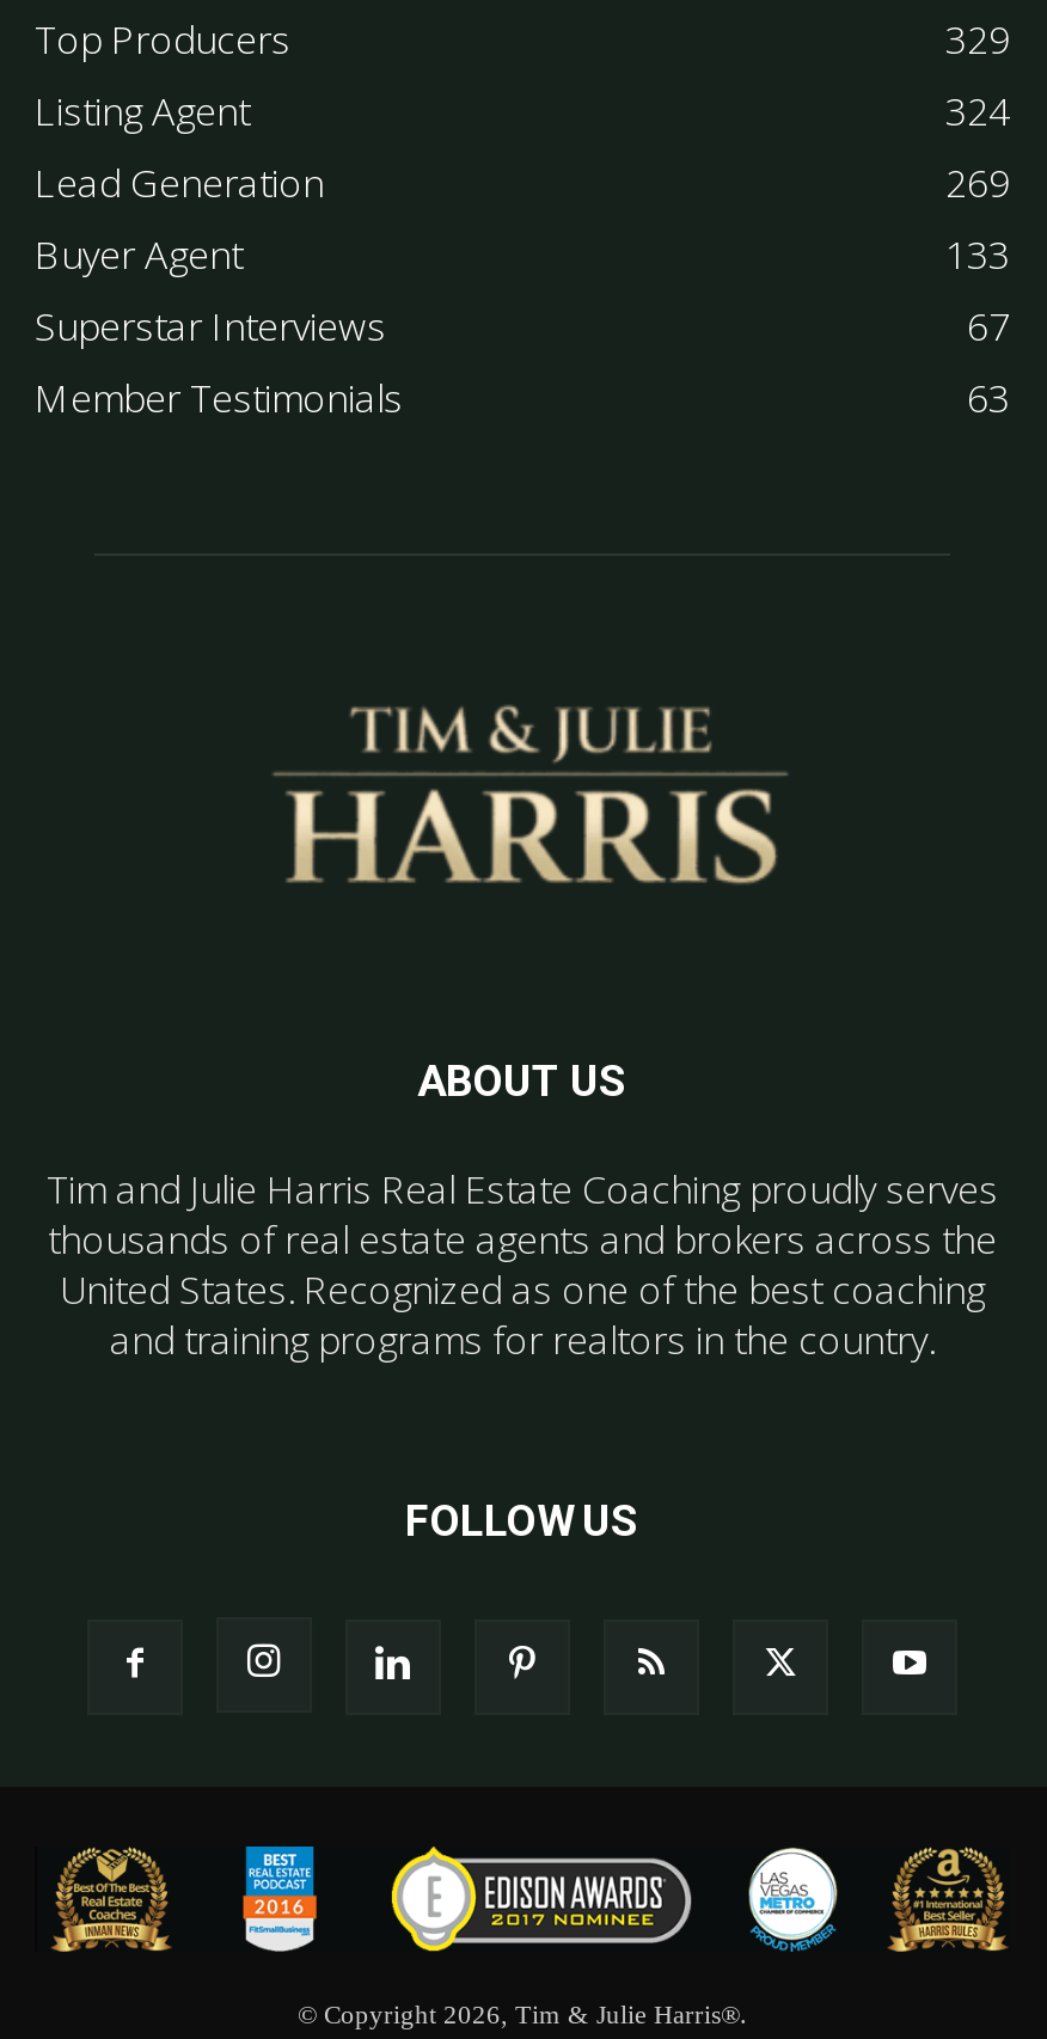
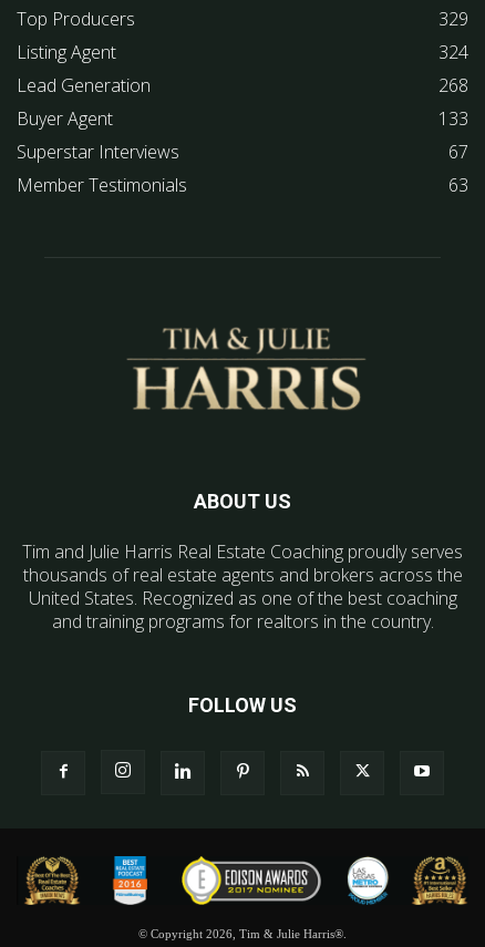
[945,158,1010,210] 269 -> [438,74,468,98] 268

